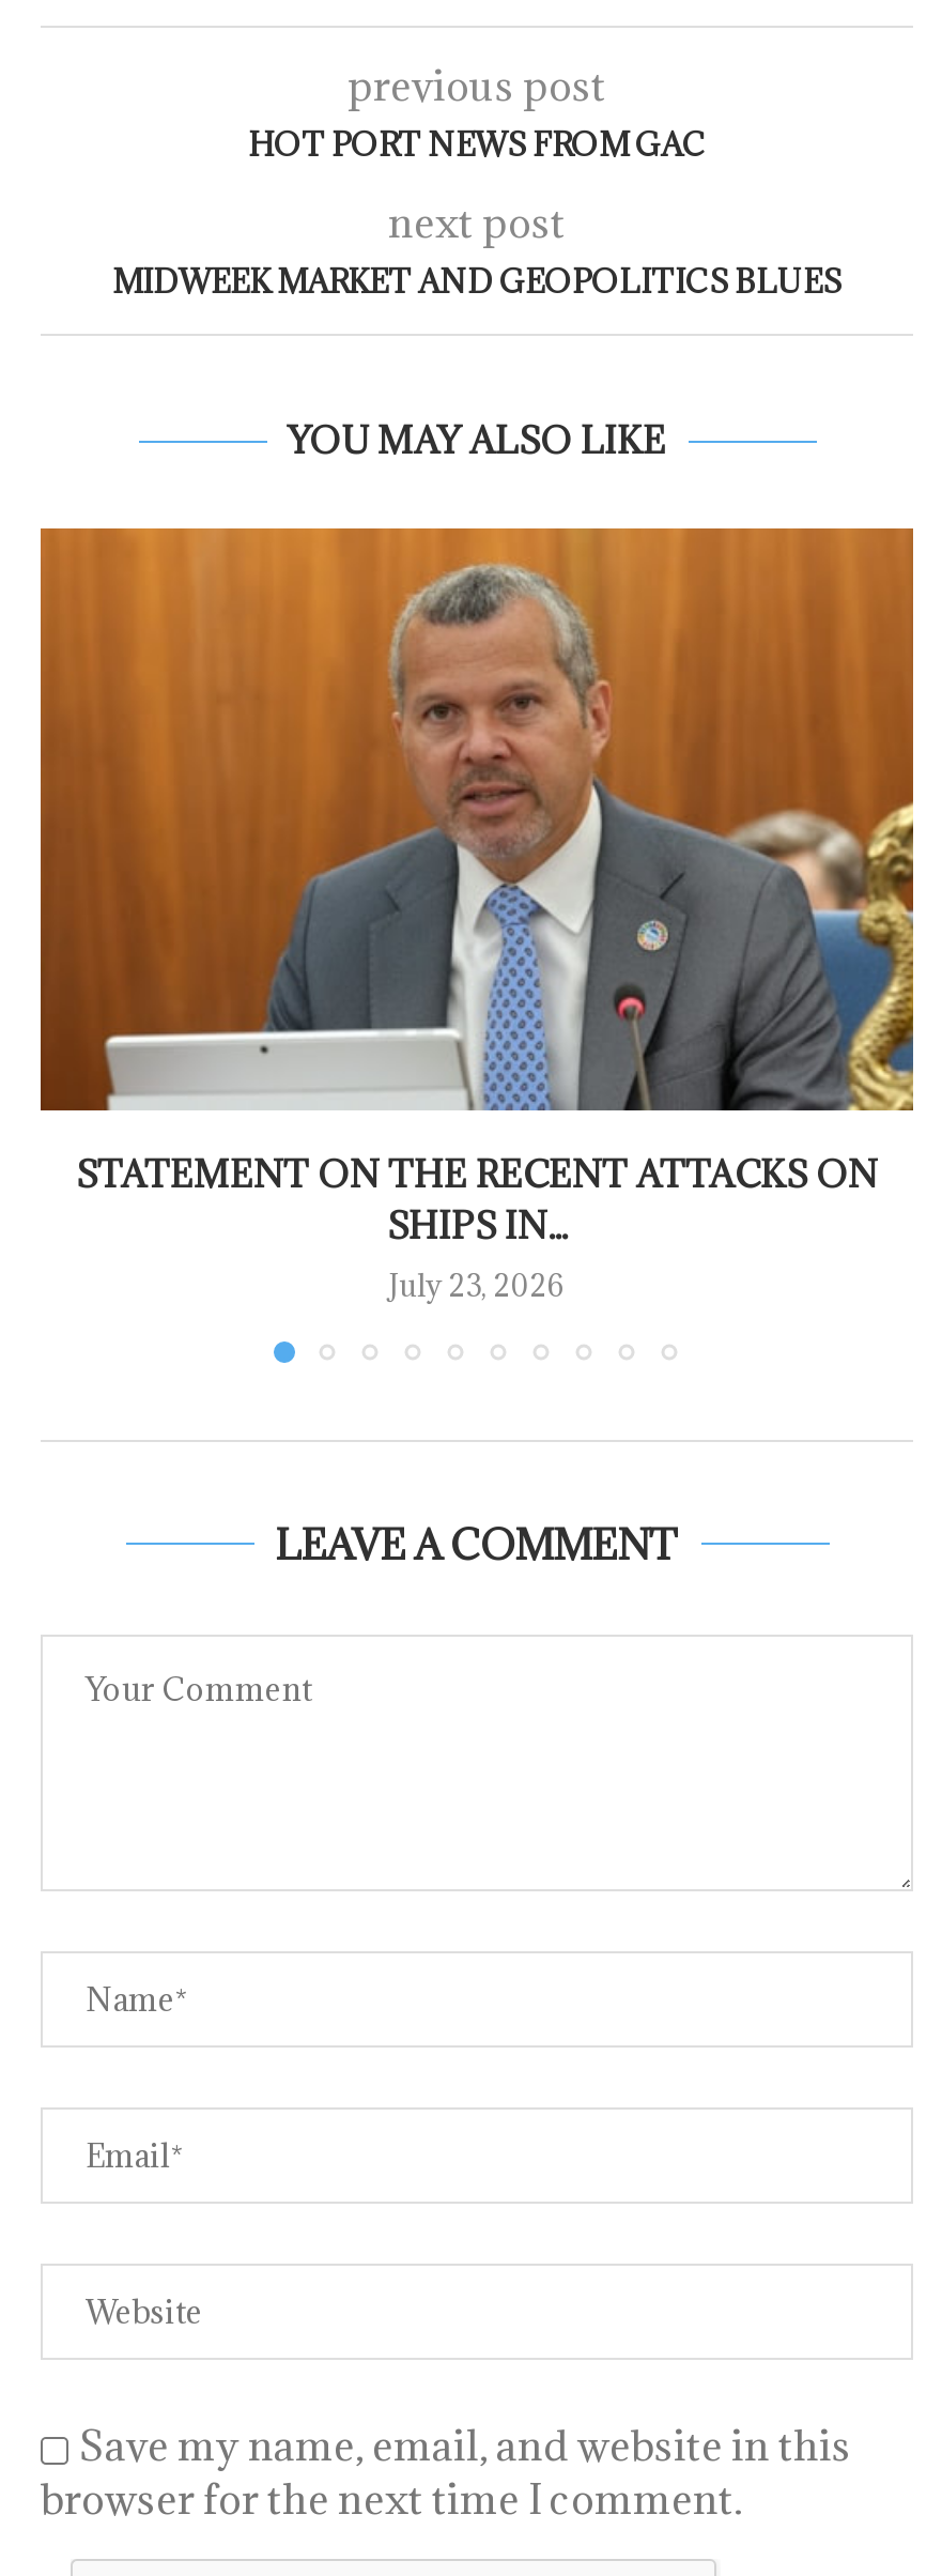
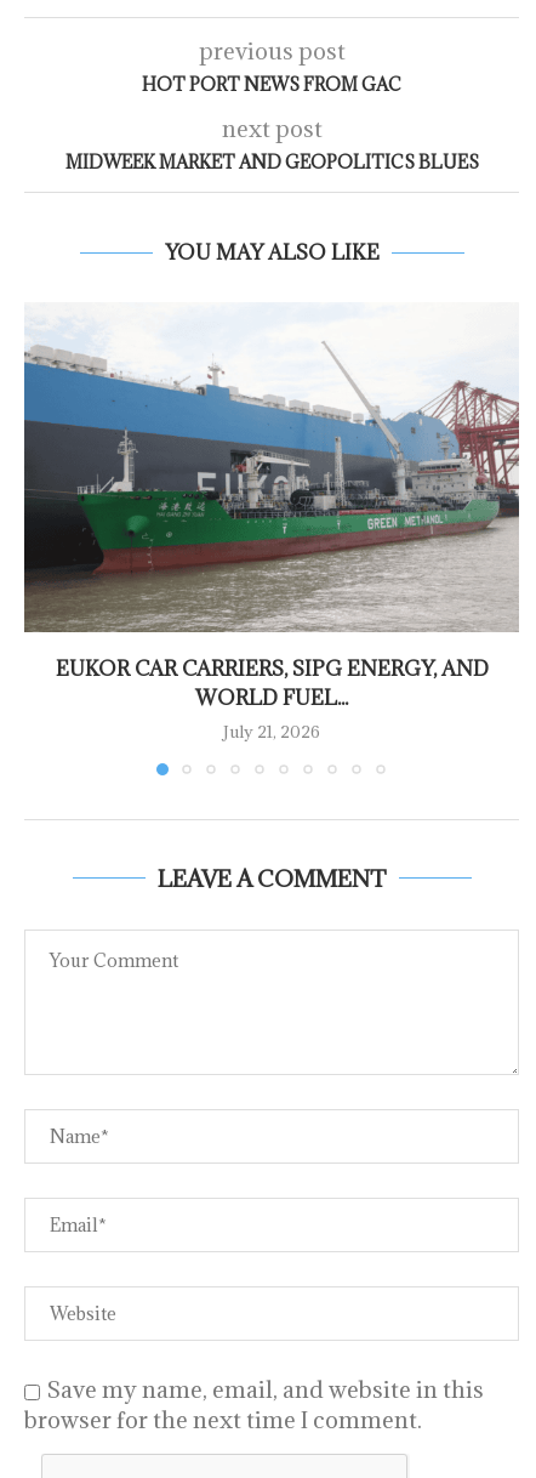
[38,526,915,1306] [image] | STATEMENT ON THE RECENT ATTACKS ON | SHIPS IN... | July 23, 2026 -> [23,302,520,743] [image] | EUKOR CAR CARRIERS, SIPG ENERGY, AND | WORLD FUEL... | July 21, 2026

